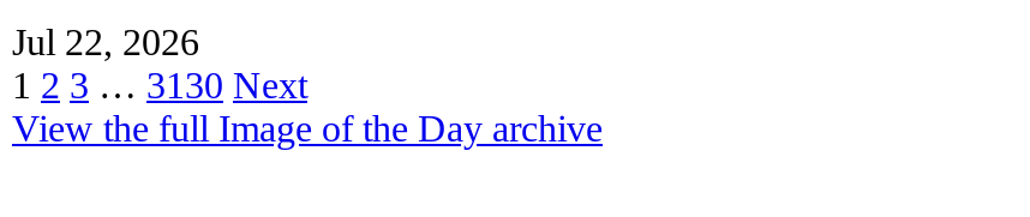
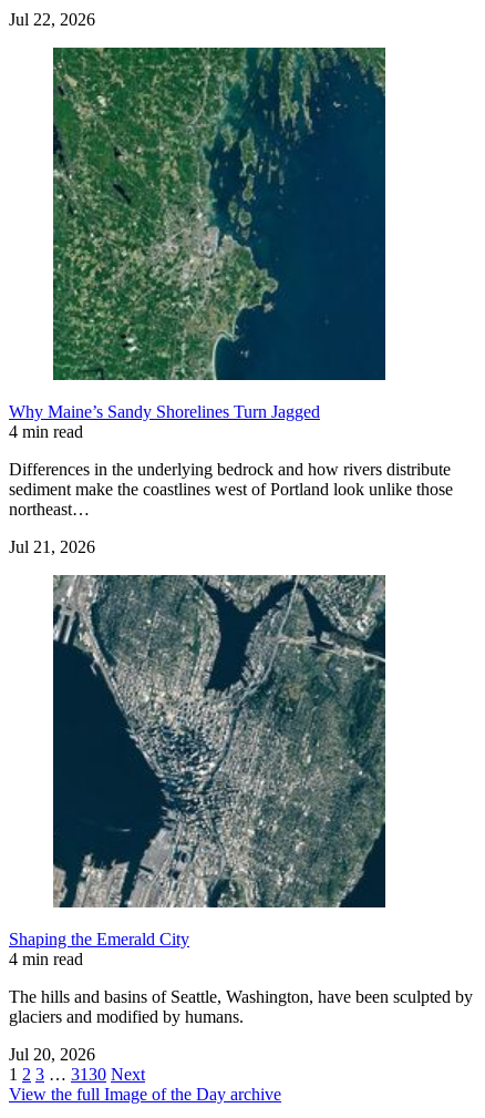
none -> [9,47,453,557] [image] | Why Maine’s Sandy Shorelines Turn Jagged | 4 min read | Differences in the underlying bedrock and how rivers distribute | sediment make the coastlines west of Portland look unlike those | northeast… | Jul 21, 2026
none -> [9,574,473,1064] [image] | Shaping the Emerald City | 4 min read | The hills and basins of Seattle, Washington, have been sculpted by | glaciers and modified by humans. | Jul 20, 2026

